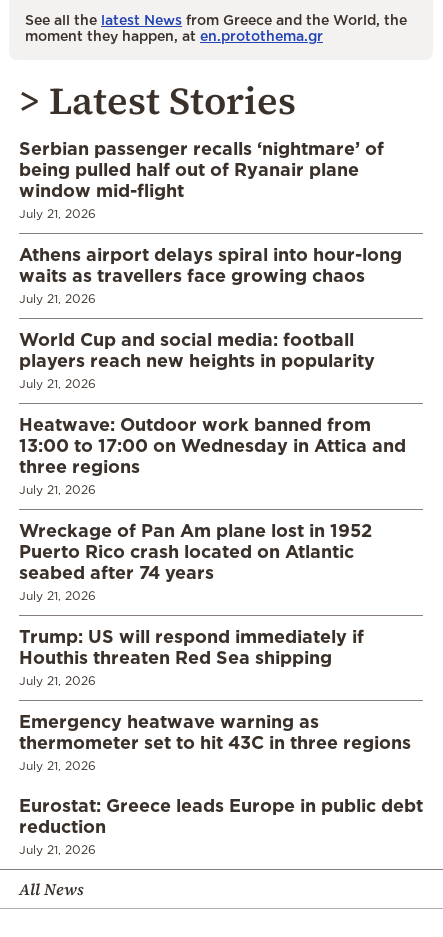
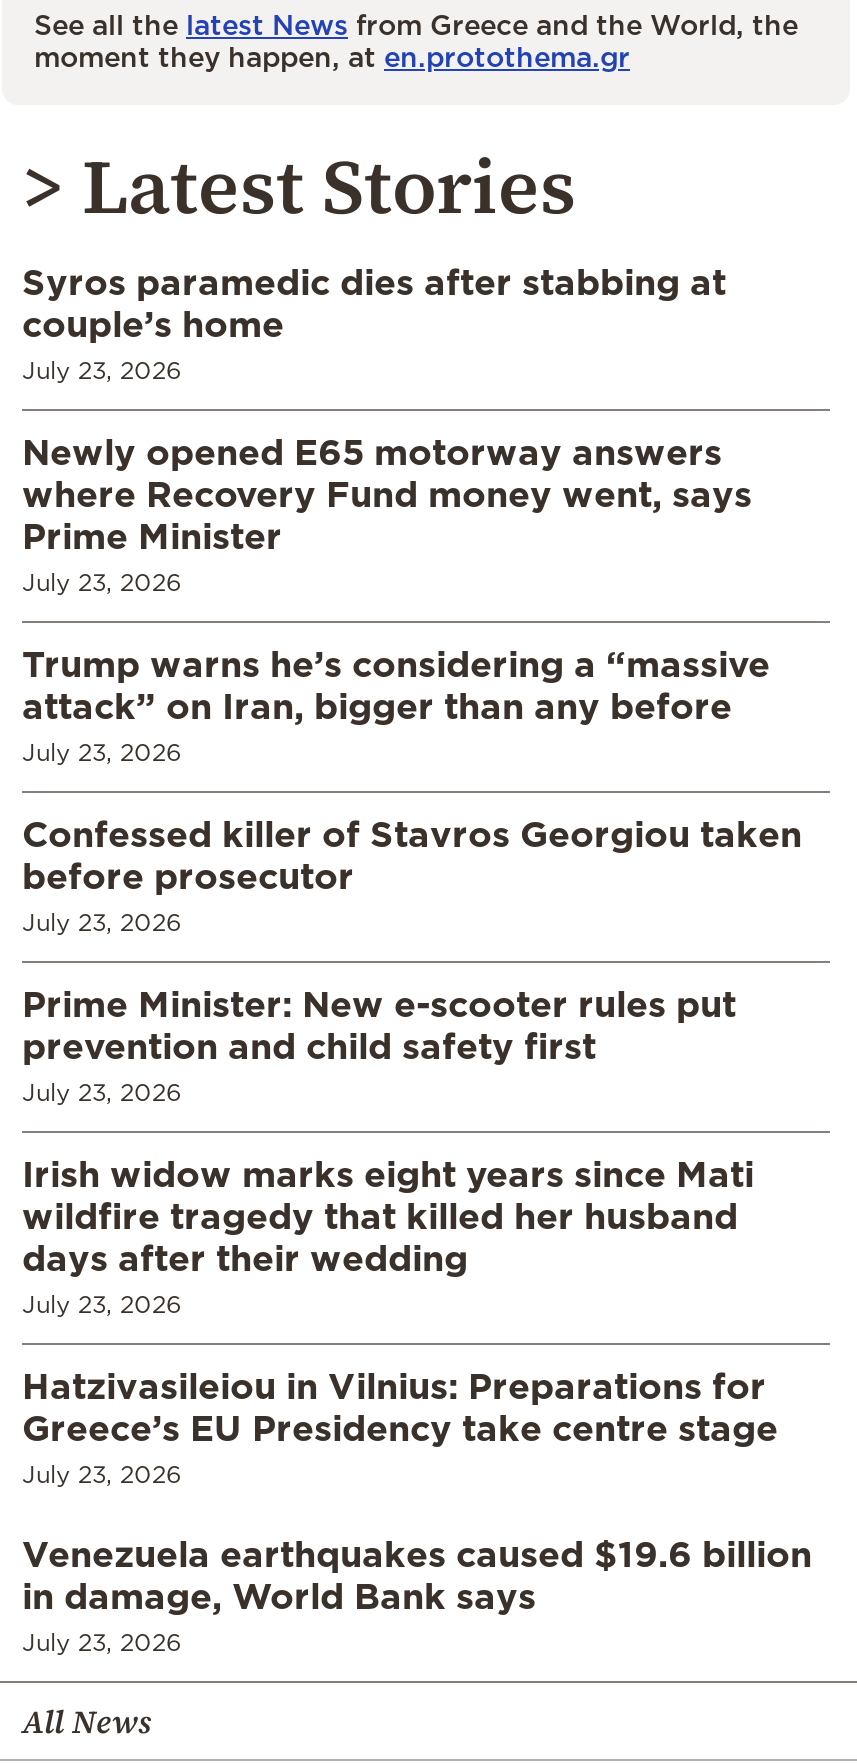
[19,138,384,220] Serbian passenger recalls ‘nightmare’ of | being pulled half out of Ryanair plane | window mid-flight | July 21, 2026 -> [22,262,726,384] Syros paramedic dies after stabbing at | couple’s home | July 23, 2026
[19,244,402,305] Athens airport delays spiral into hour-long | waits as travellers face growing chaos | July 21, 2026 -> [22,432,752,596] Newly opened E65 motorway answers | where Recovery Fund money went, says | Prime Minister | July 23, 2026
[19,329,375,390] World Cup and social media: football | players reach new heights in popularity | July 21, 2026 -> [22,644,770,766] Trump warns he’s considering a “massive | attack” on Iran, bigger than any before | July 23, 2026
[19,414,406,496] Heatwave: Outdoor work banned from | 13:00 to 17:00 on Wednesday in Attica and | three regions | July 21, 2026 -> [22,814,802,936] Confessed killer of Stavros Georgiou taken | before prosecutor | July 23, 2026
[19,520,372,602] Wreckage of Pan Am plane lost in 1952 | Puerto Rico crash located on Atlantic | seabed after 74 years | July 21, 2026 -> [22,984,736,1106] Prime Minister: New e-scooter rules put | prevention and child safety first | July 23, 2026
[19,626,364,687] Trump: US will respond immediately if | Houthis threaten Red Sea shipping | July 21, 2026 -> [22,1154,754,1318] Irish widow marks eight years since Mati | wildfire tragedy that killed her husband | days after their wedding | July 23, 2026
[19,711,411,772] Emergency heatwave warning as | thermometer set to hit 43C in three regions | July 21, 2026 -> [22,1366,778,1488] Hatzivasileiou in Vilnius: Preparations for | Greece’s EU Presidency take centre stage | July 23, 2026
[19,795,423,856] Eurostat: Greece leads Europe in public debt | reduction | July 21, 2026 -> [22,1534,812,1656] Venezuela earthquakes caused $19.6 billion | in damage, World Bank says | July 23, 2026

